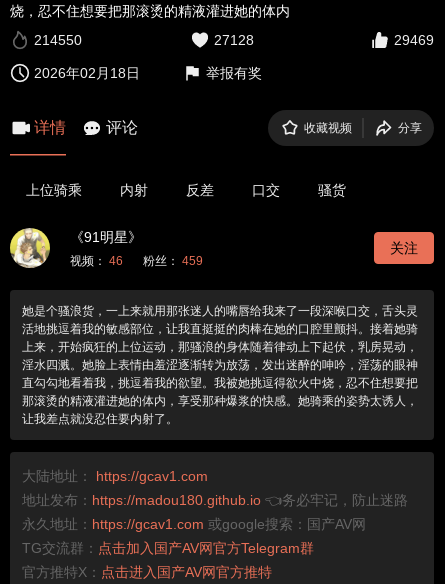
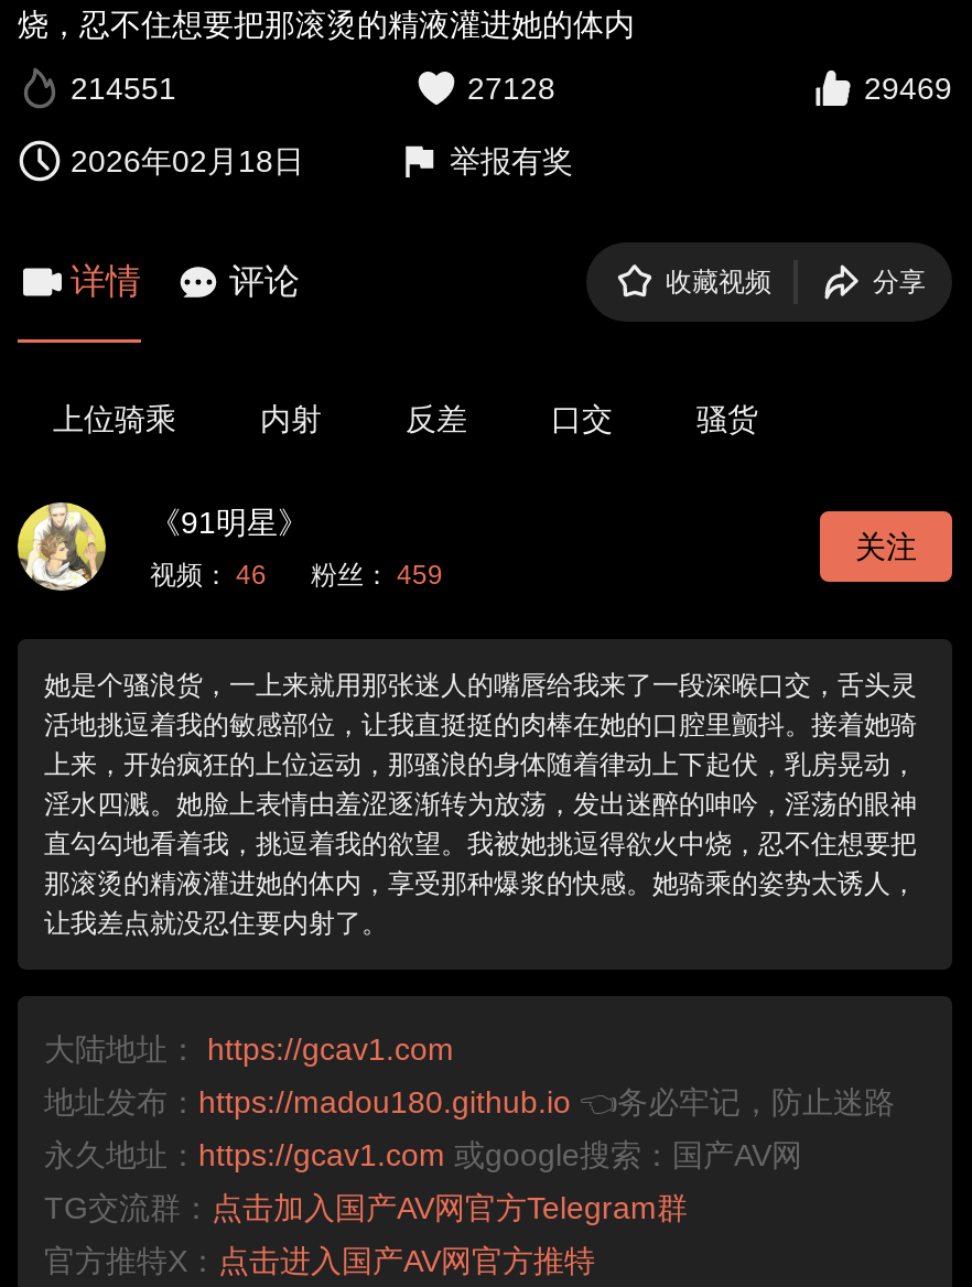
[34,31,82,47] 214550 -> [71,69,176,105] 214551

